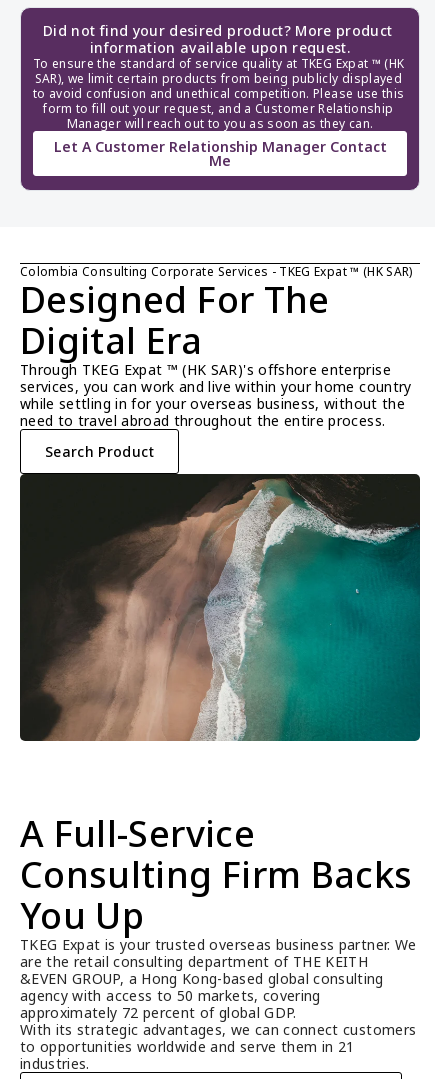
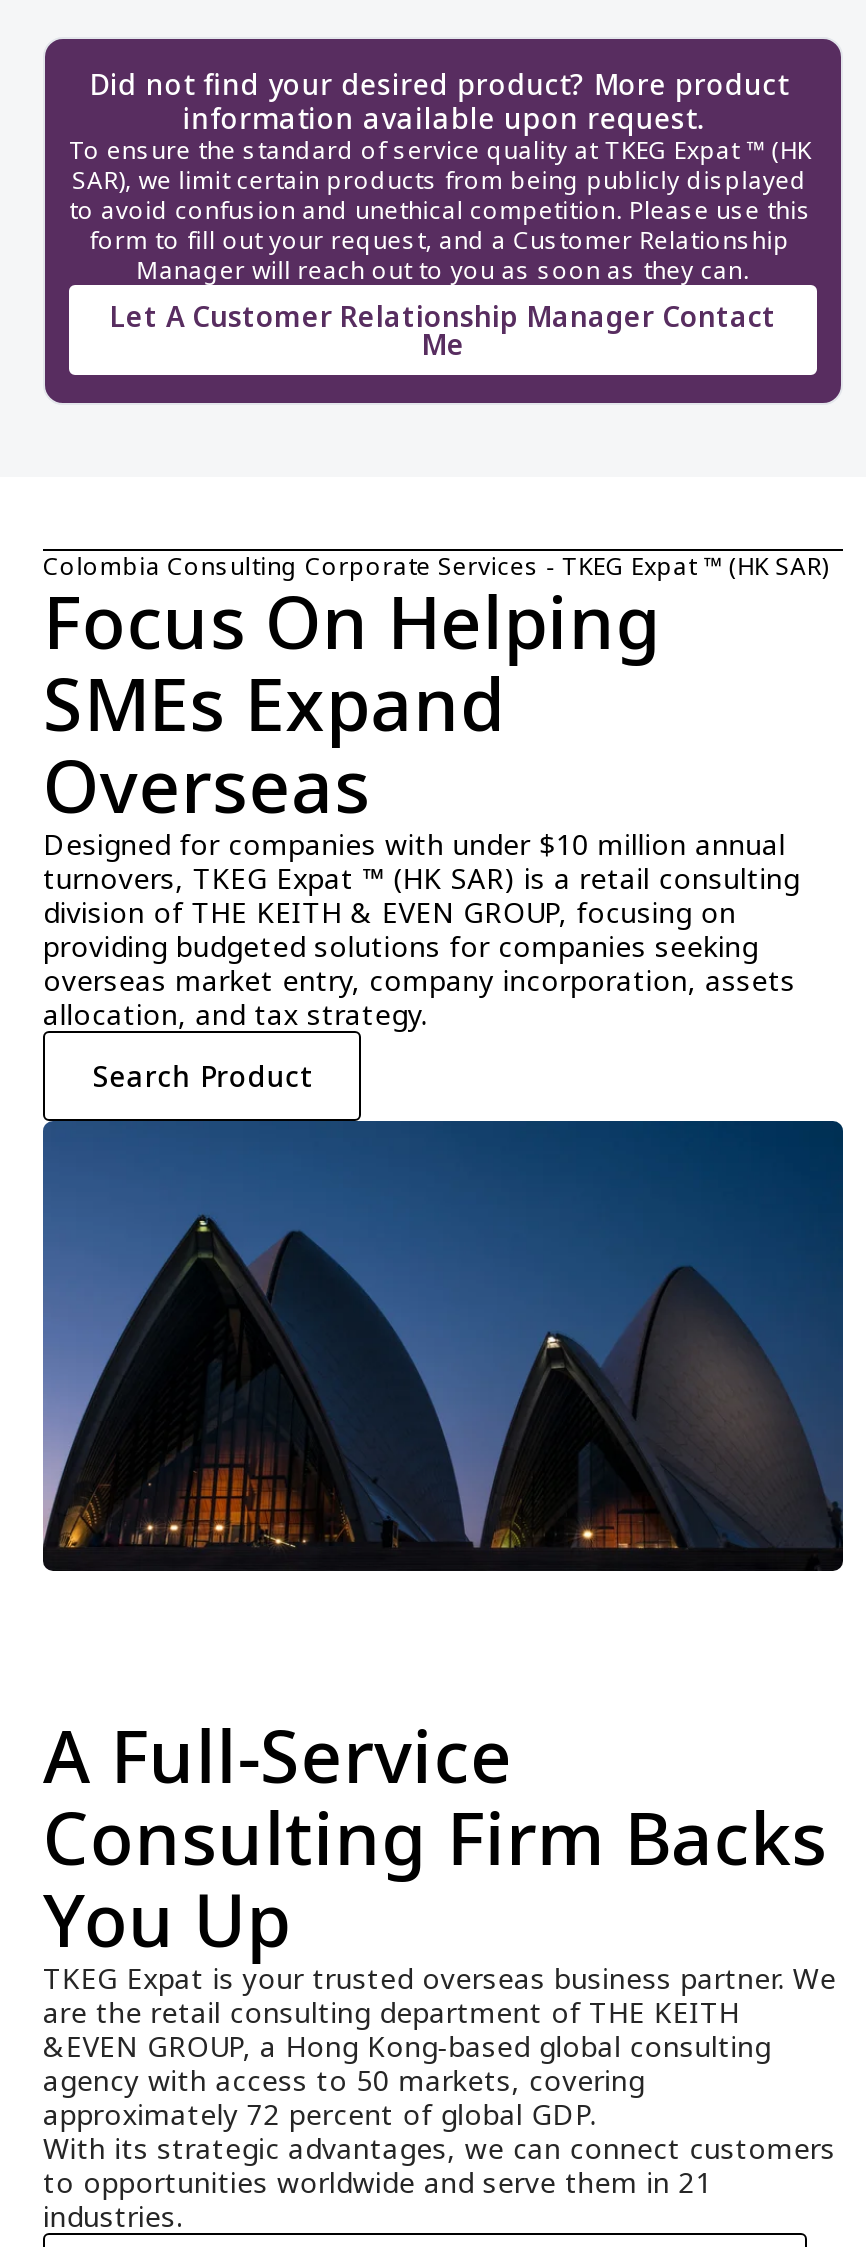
[20,275,412,430] Designed For The | Digital Era | Through TKEG Expat ™ (HK SAR)'s offshore enterprise | services, you can work and live within your home country | while settling in for your overseas business, without the | need to travel abroad throughout the entire process. -> [43,573,800,1033] Focus On Helping | SMEs Expand | Overseas | Designed for companies with under $10 million annual | turnovers, TKEG Expat ™ (HK SAR) is a retail consulting | division of THE KEITH & EVEN GROUP, focusing on | providing budgeted solutions for companies seeking | overseas market entry, company incorporation, assets | allocation, and tax strategy.
moved [45,442,154,461] -> [93,1057,311,1095]: Search Product
[19,473,420,742] [image] -> [41,1119,843,1573] [image]

